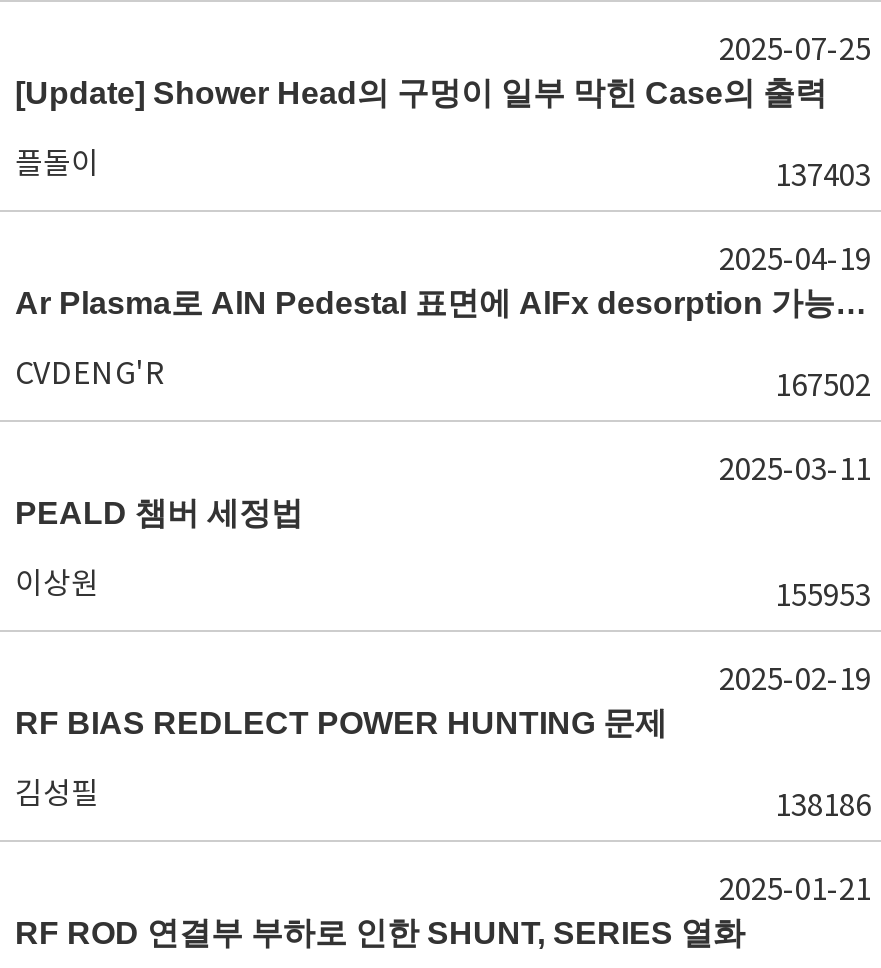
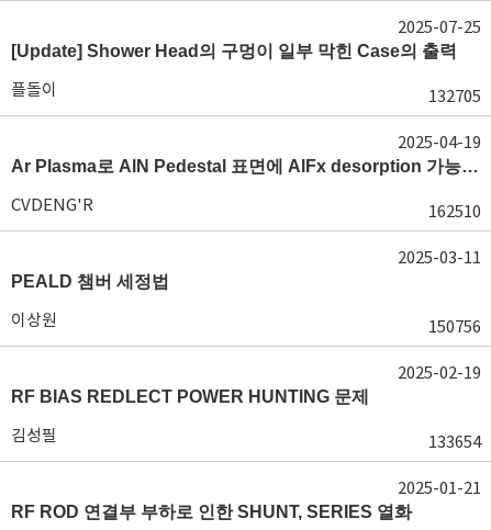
[775,156,871,194] 137403 -> [428,85,481,106] 132705
[775,366,871,404] 167502 -> [428,201,481,221] 162510
[775,576,871,614] 155953 -> [428,316,481,337] 150756
[775,786,871,824] 138186 -> [428,431,481,452] 133654

